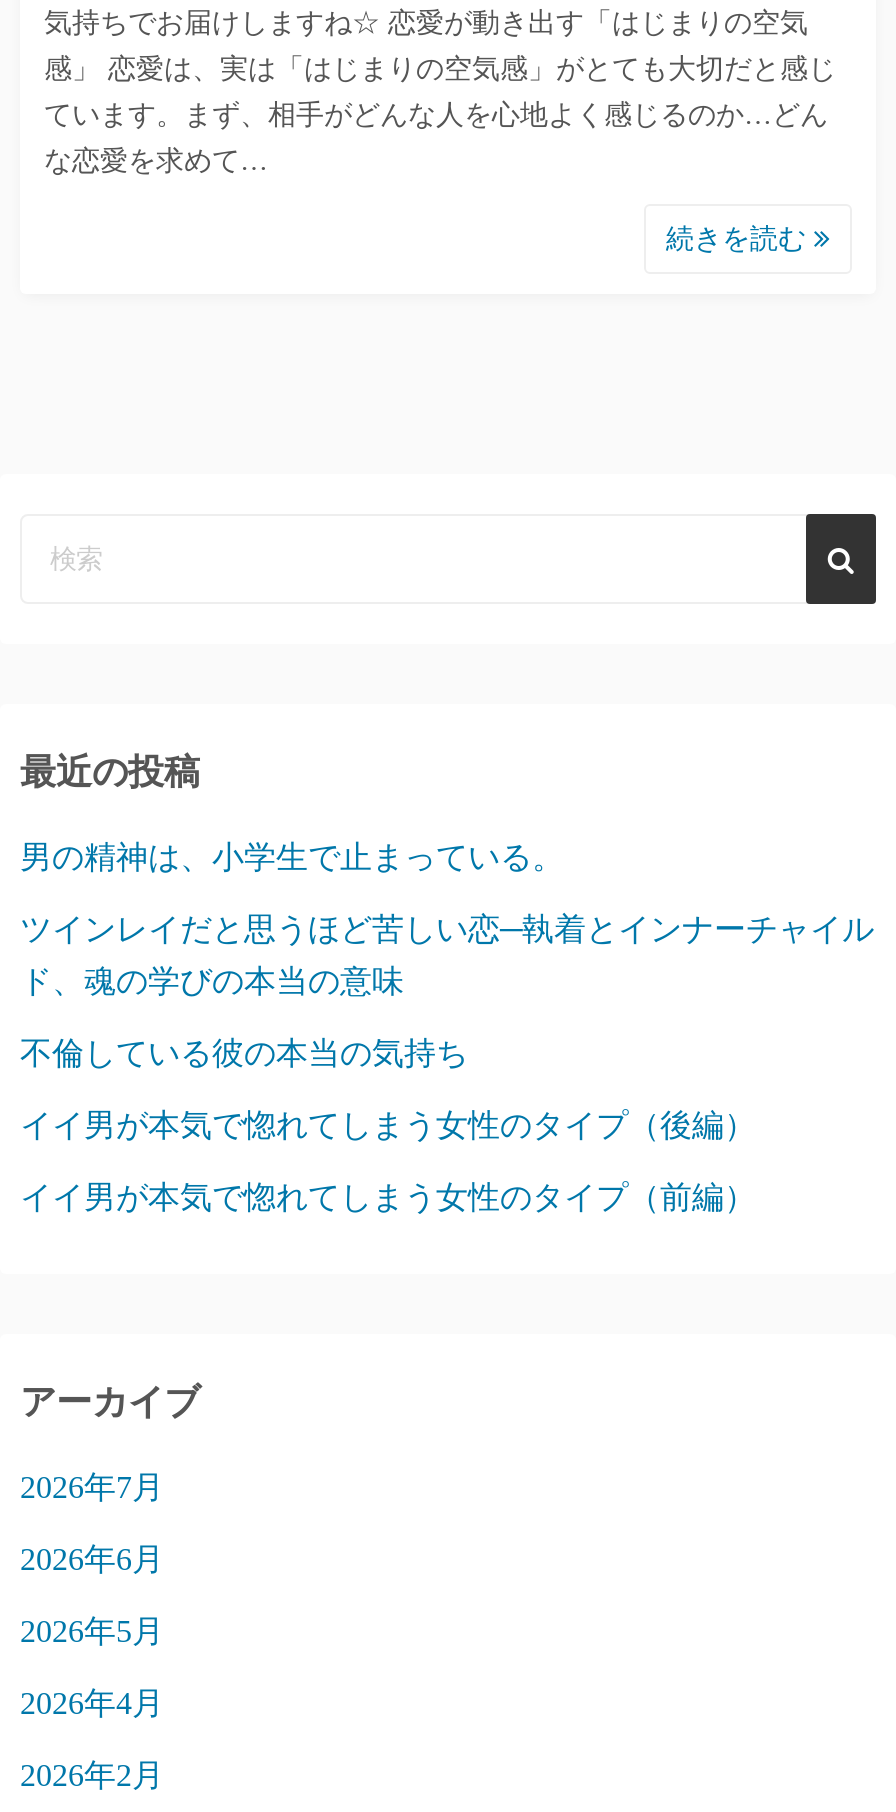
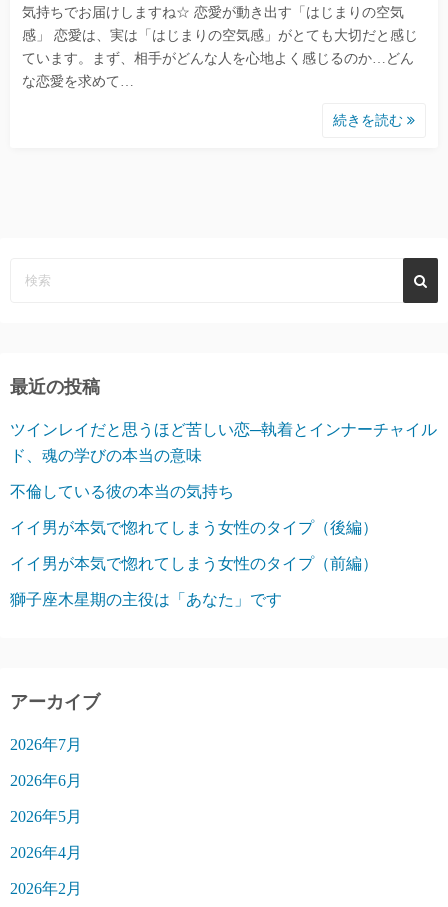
[20,841,564,875] 男の精神は、小学生で止まっている。 -> none
moved [20,965,756,1215] -> [10,447,378,572]: ド、魂の学びの本当の意味 | 不倫している彼の本当の気持ち | イイ男が本気で惚れてしまう女性のタイプ（後編） | イイ男が本気で惚れてしまう女性のタイプ（前編）
none -> [10,591,282,608] 獅子座木星期の主役は「あなた」です

